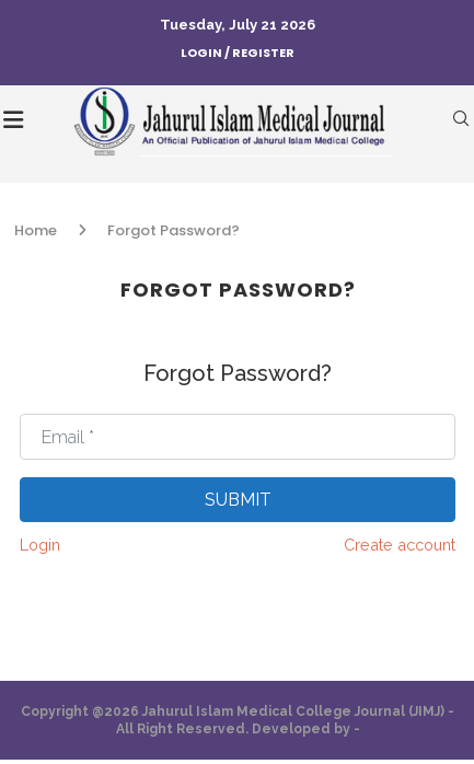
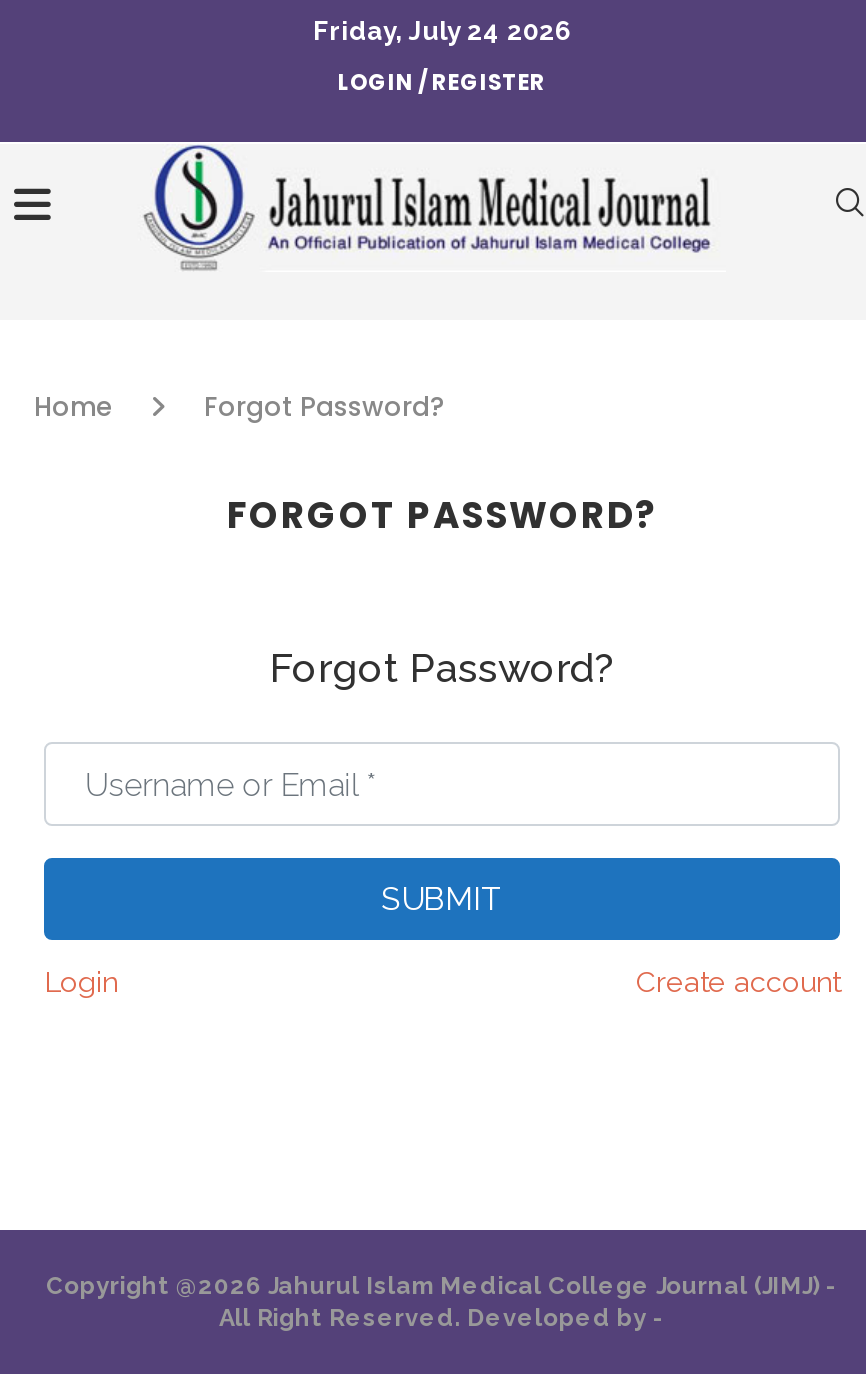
[160,16,315,33] Tuesday, July 21 2026 -> [313,16,571,46] Friday, July 24 2026
[19,418,80,440] Email * -> [42,750,380,790] Username or Email *

